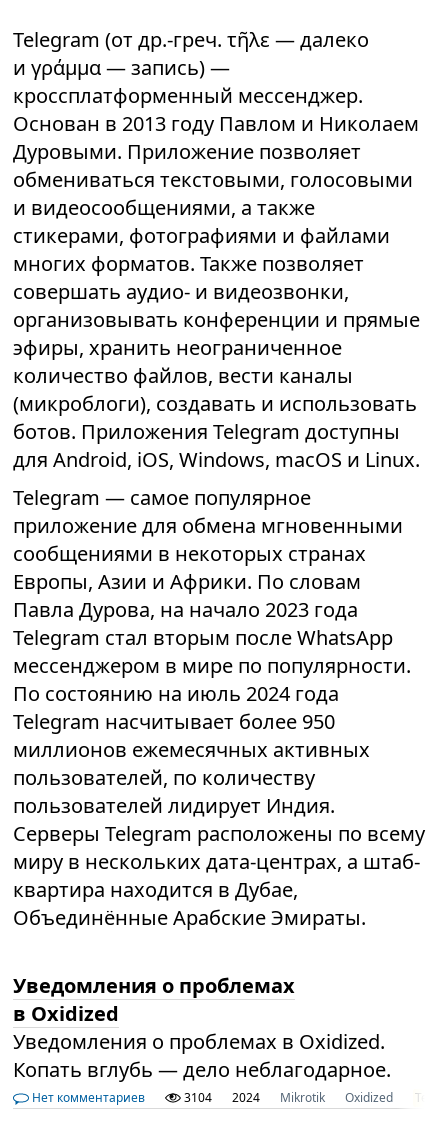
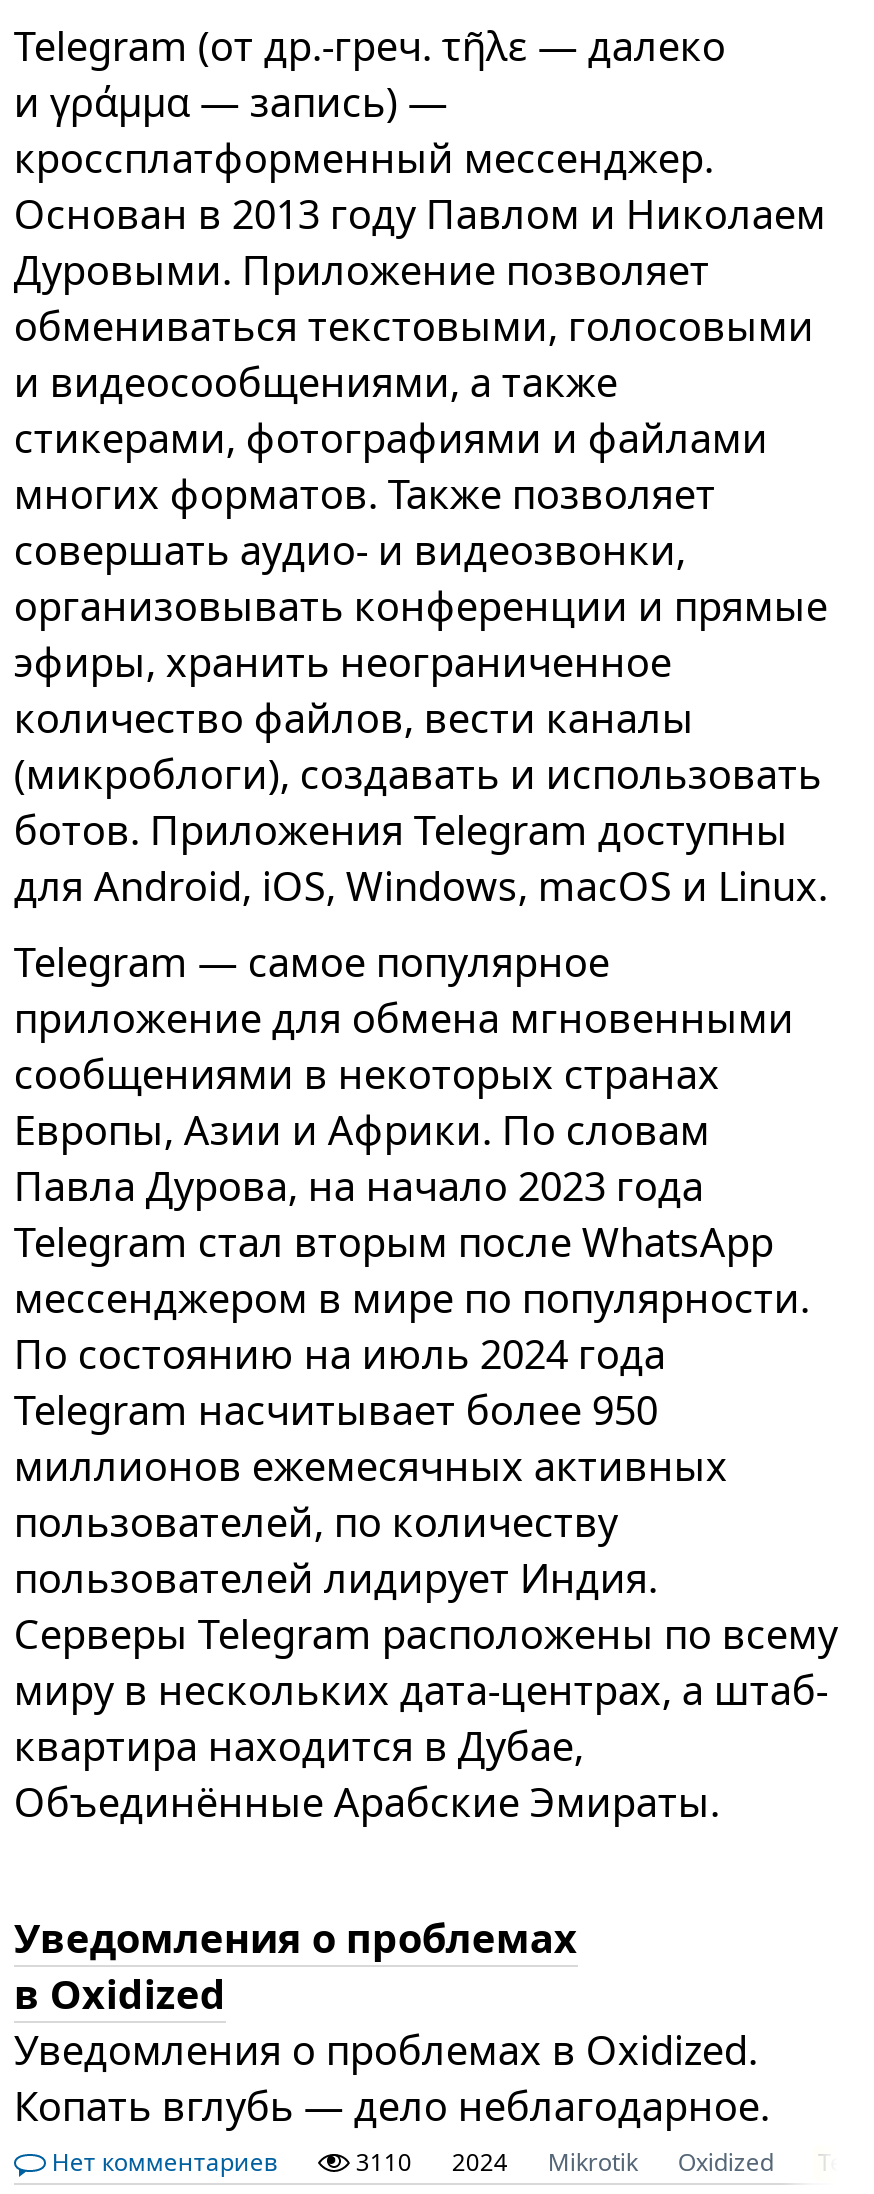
[181,1089,212,1106] 3104 -> [350,2145,412,2179] 3110

